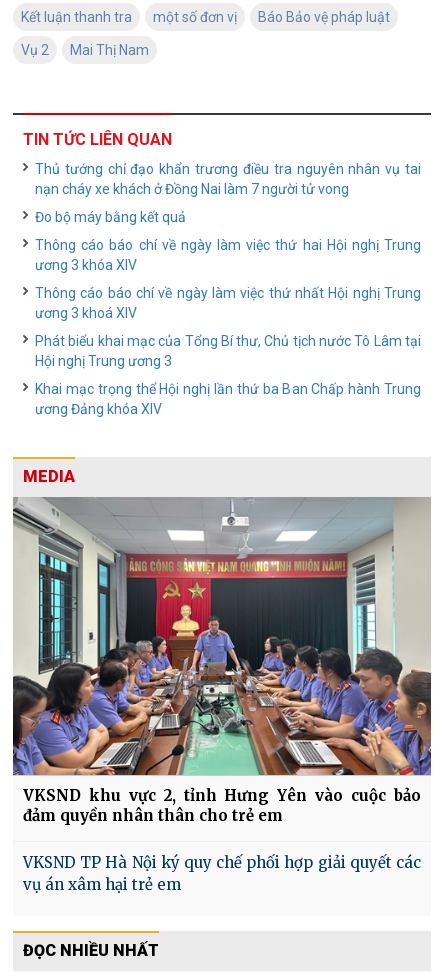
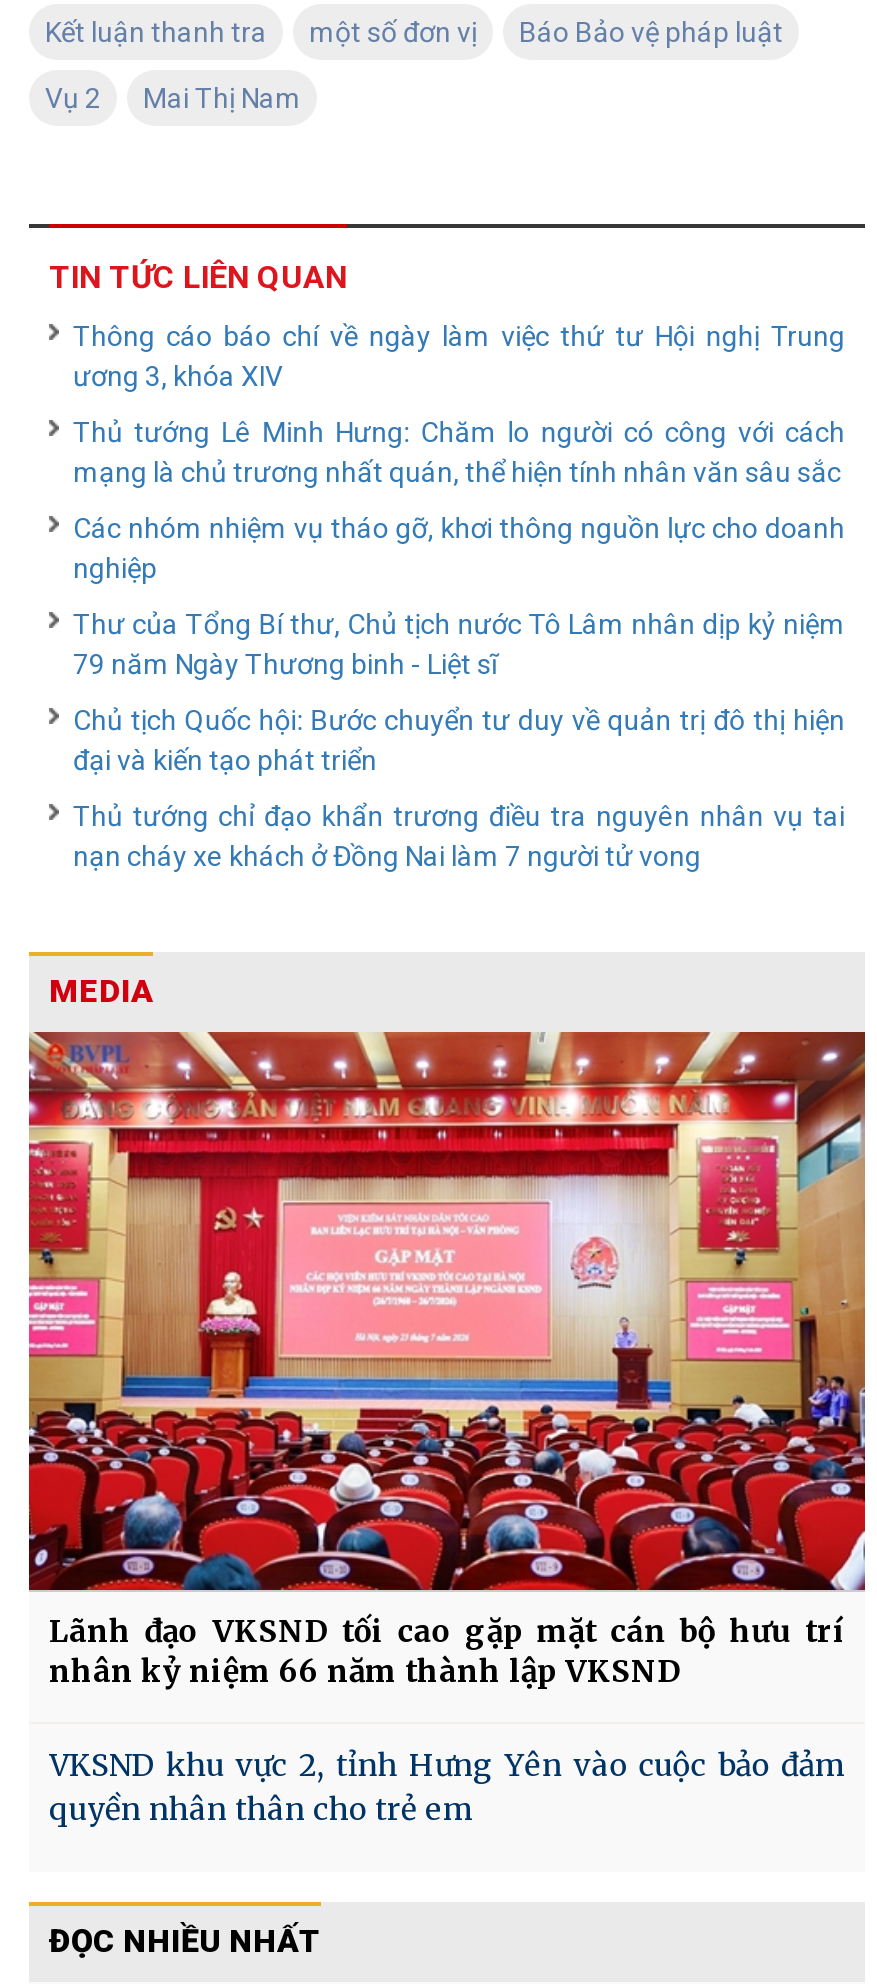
none -> [73,320,845,776] Thông cáo báo chí về ngày làm việc thứ tư Hội nghị Trung | ương 3, khóa XIV | Thủ tướng Lê Minh Hưng: Chăm lo người có công với cách | mạng là chủ trương nhất quán, thể hiện tính nhân văn sâu sắc | Các nhóm nhiệm vụ tháo gỡ, khơi thông nguồn lực cho doanh | nghiệp | Thư của Tổng Bí thư, Chủ tịch nước Tô Lâm nhân dịp kỷ niệm | 79 năm Ngày Thương binh - Liệt sĩ | Chủ tịch Quốc hội: Bước chuyển tư duy về quản trị đô thị hiện | đại và kiến tạo phát triển
moved [35,161,421,197] -> [73,800,845,872]: Thủ tướng chỉ đạo khẩn trương điều tra nguyên nhân vụ tai | nạn cháy xe khách ở Đồng Nai làm 7 người tử vong
[35,209,421,417] Đo bộ máy bằng kết quả | Thông cáo báo chí về ngày làm việc thứ hai Hội nghị Trung | ương 3 khóa XIV | Thông cáo báo chí về ngày làm việc thứ nhất Hội nghị Trung | ương 3 khoá XIV | Phát biểu khai mạc của Tổng Bí thư, Chủ tịch nước Tô Lâm tại | Hội nghị Trung ương 3 | Khai mạc trọng thể Hội nghị lần thứ ba Ban Chấp hành Trung | ương Đảng khóa XIV -> none
[12,497,432,825] [image] | VKSND khu vực 2, tỉnh Hưng Yên vào cuộc bảo | đảm quyền nhân thân cho trẻ em -> [27,1030,867,1690] [image] | Lãnh đạo VKSND tối cao gặp mặt cán bộ hưu trí | nhân kỷ niệm 66 năm thành lập VKSND
[23,853,421,894] VKSND TP Hà Nội ký quy chế phối hợp giải quyết các | vụ án xâm hại trẻ em -> [49,1746,845,1828] VKSND khu vực 2, tỉnh Hưng Yên vào cuộc bảo đảm | quyền nhân thân cho trẻ em

